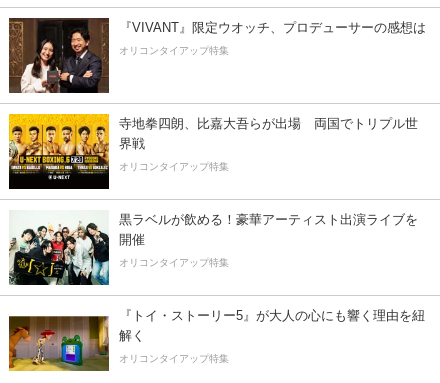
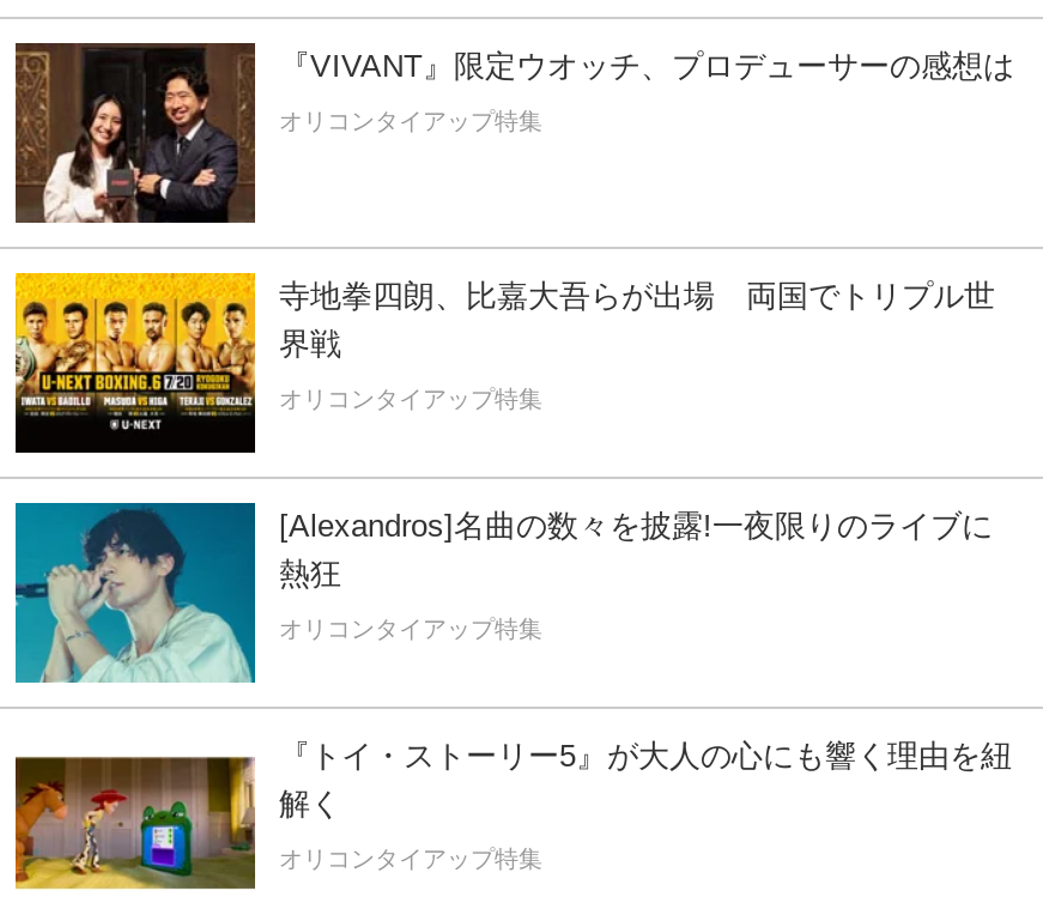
[9,210,418,286] [image] | 黒ラベルが飲める！豪華アーティスト出演ライブを | 開催 -> [13,501,993,685] [image] | [Alexandros]名曲の数々を披露!一夜限りのライブに | 熱狂

